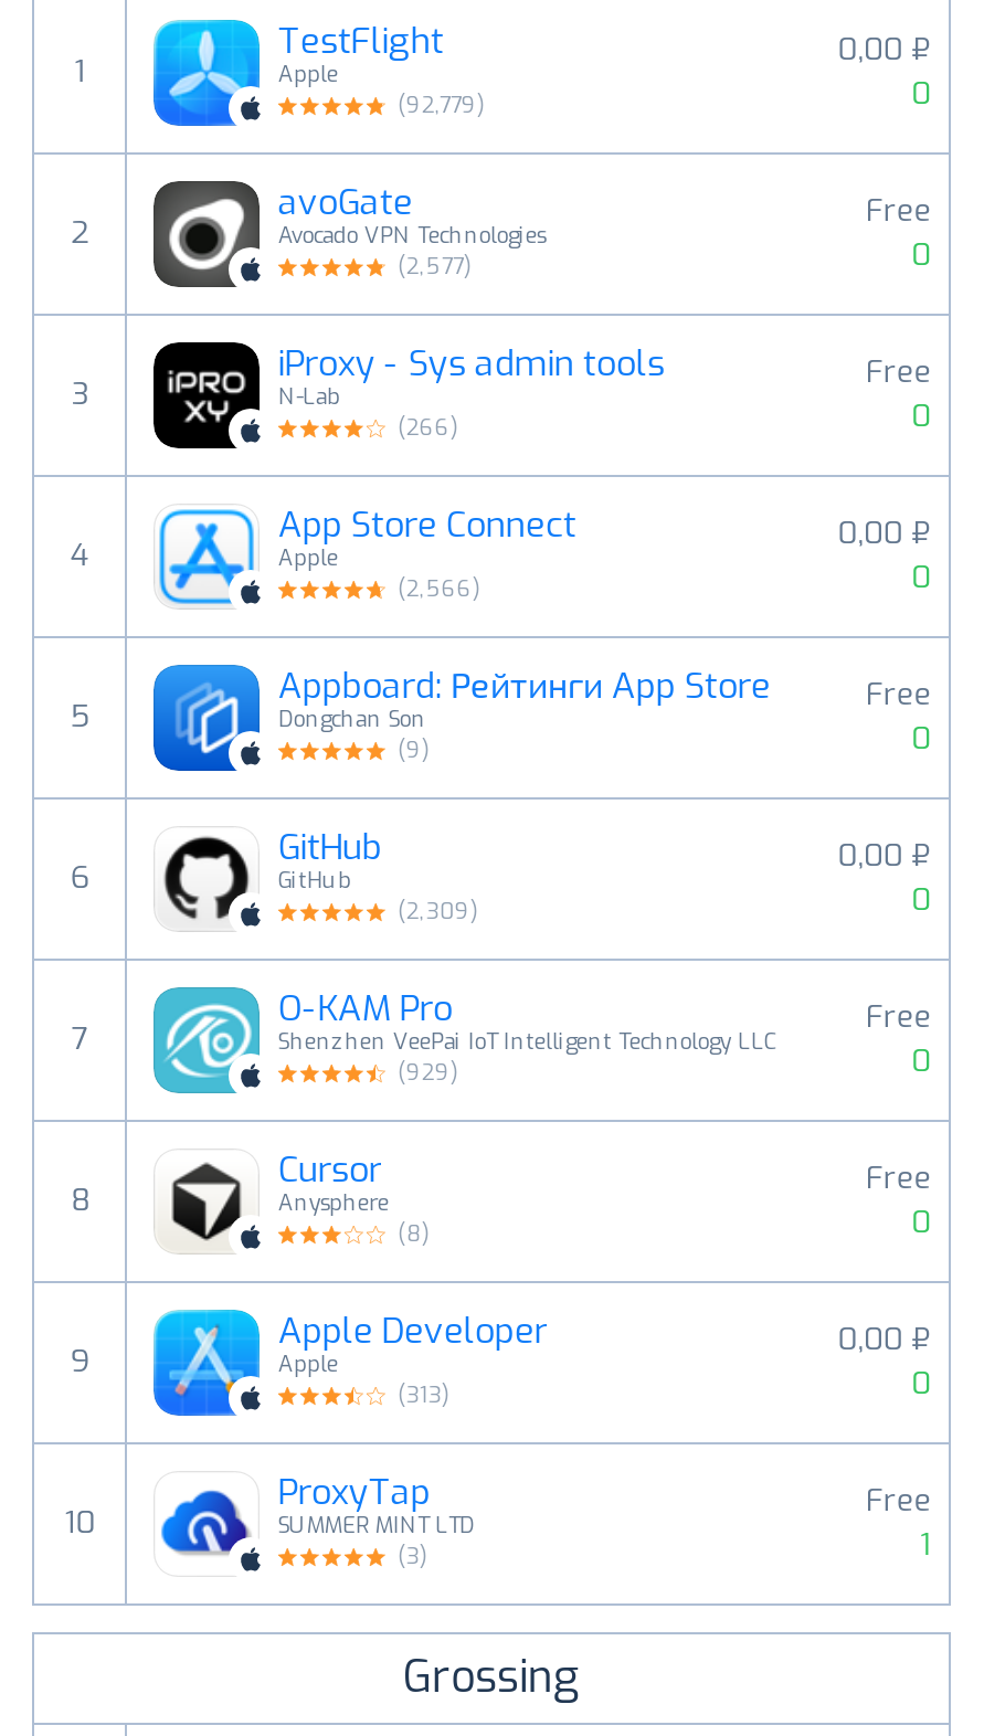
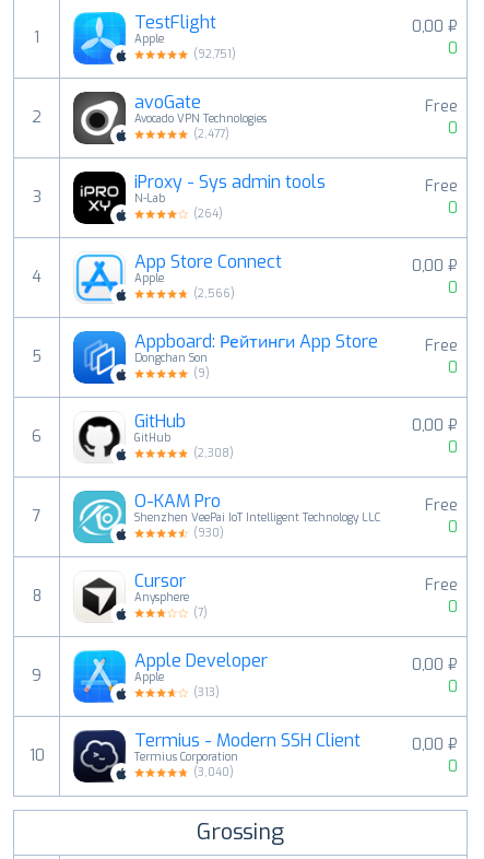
[397,91,486,119] (92,779) -> [194,47,236,61] (92,751)
[397,252,472,280] (2,577) -> [194,127,230,141] (2,477)
[397,413,459,442] (266) -> [194,207,223,221] (264)
[397,897,479,925] (2,309) -> [194,446,234,460] (2,308)
[397,1058,459,1087] (929) -> [194,526,224,540] (930)
[397,1219,430,1248] (8) -> [194,605,208,620] (7)
[154,1469,475,1577] [image] | ProxyTap | SUMMER MINT LTD | (3) -> [72,729,361,784] [image] | Termius - Modern SSH Client | Termius Corporation | (3,040)
[866,1480,931,1566] Free | 1 -> [412,734,458,777] 0,00 ₽ | 0

